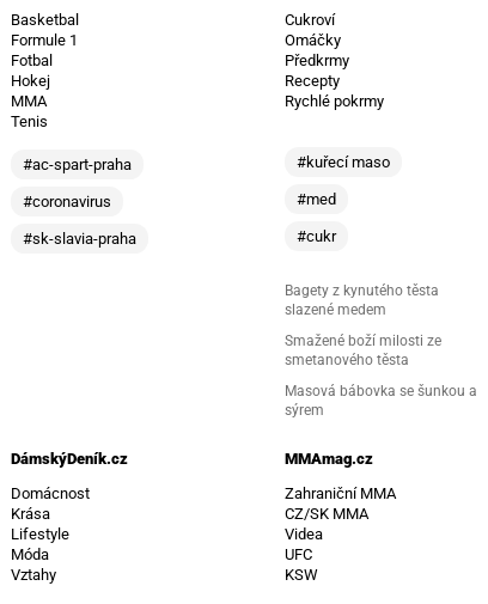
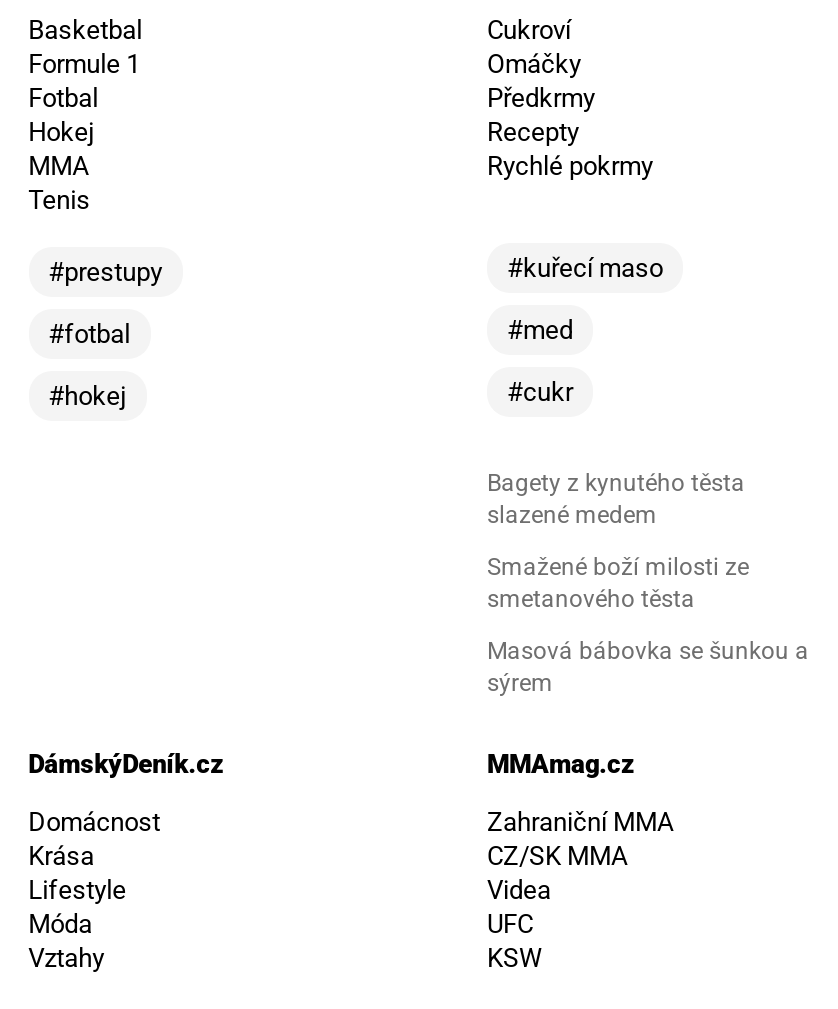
[22,156,131,174] #ac-spart-praha -> [48,258,162,288] #prestupy
[22,193,111,211] #coronavirus -> [48,320,130,350] #fotbal
[22,230,136,248] #sk-slavia-praha -> [48,382,126,412] #hokej

